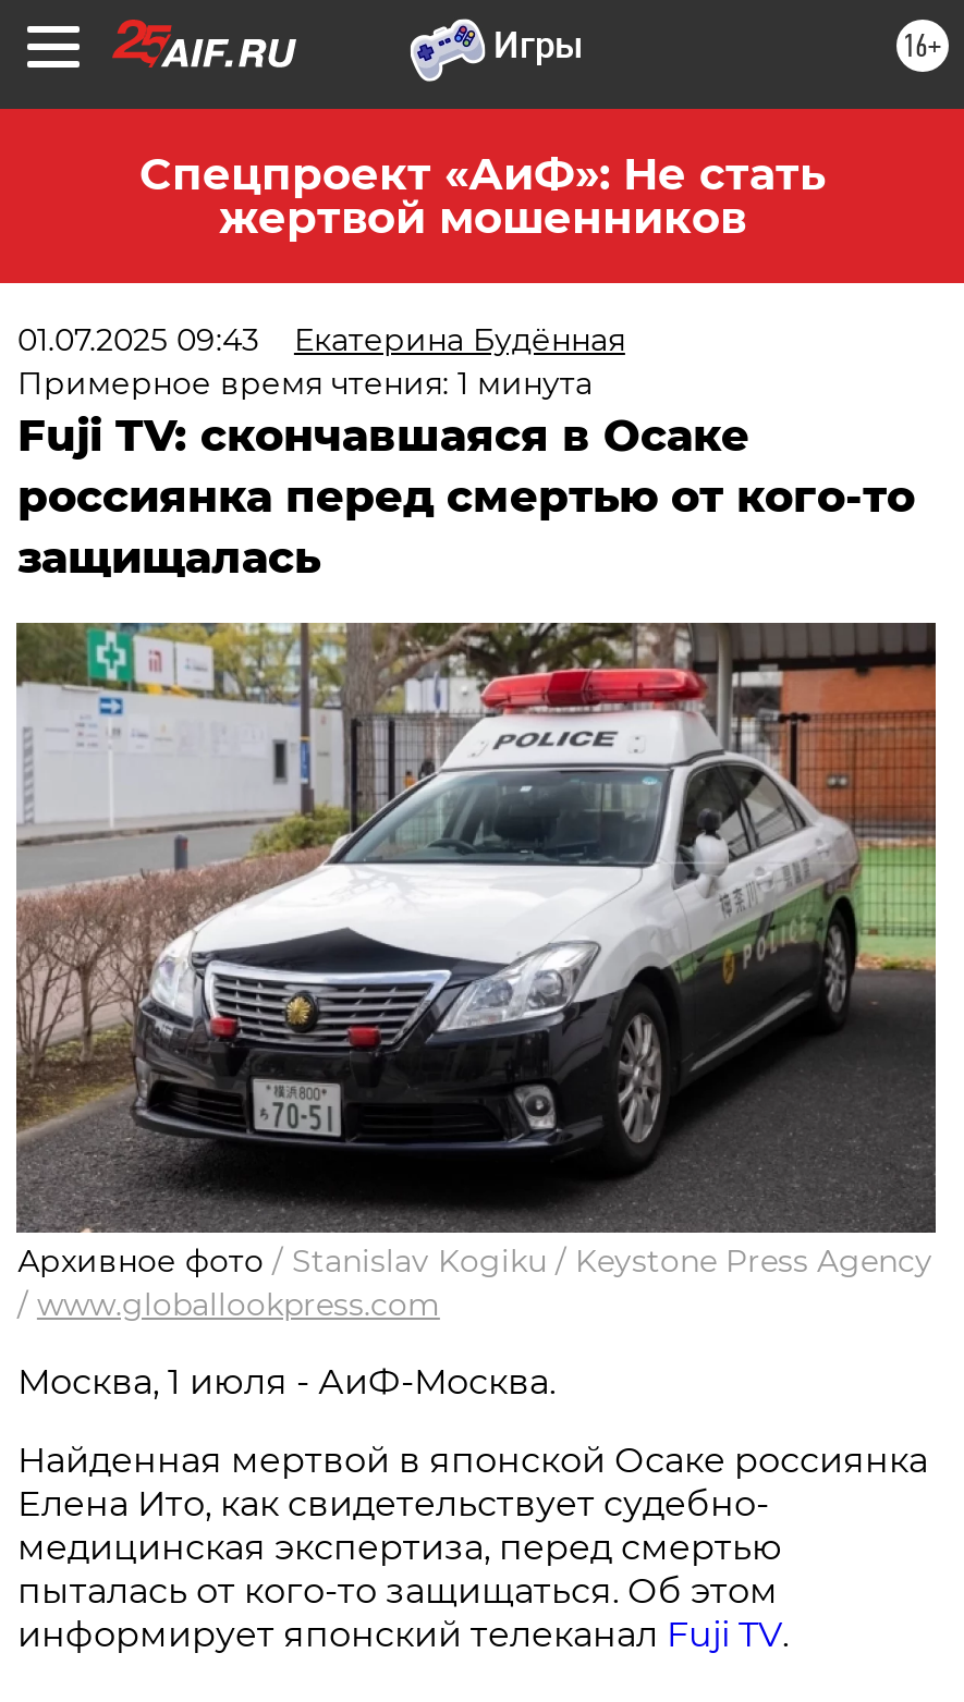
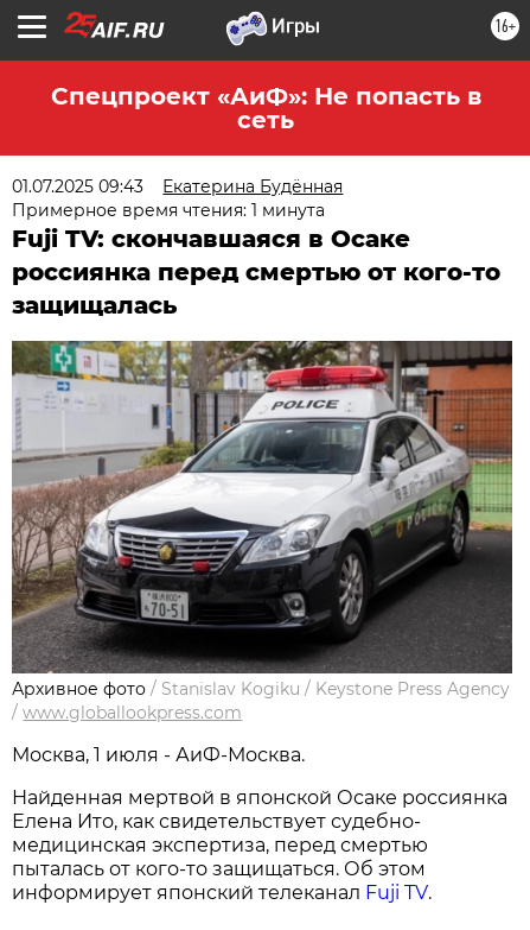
[139,148,826,244] Спецпроект «АиФ»: Не стать | жертвой мошенников -> [50,82,481,134] Спецпроект «АиФ»: Не попасть в | сеть

